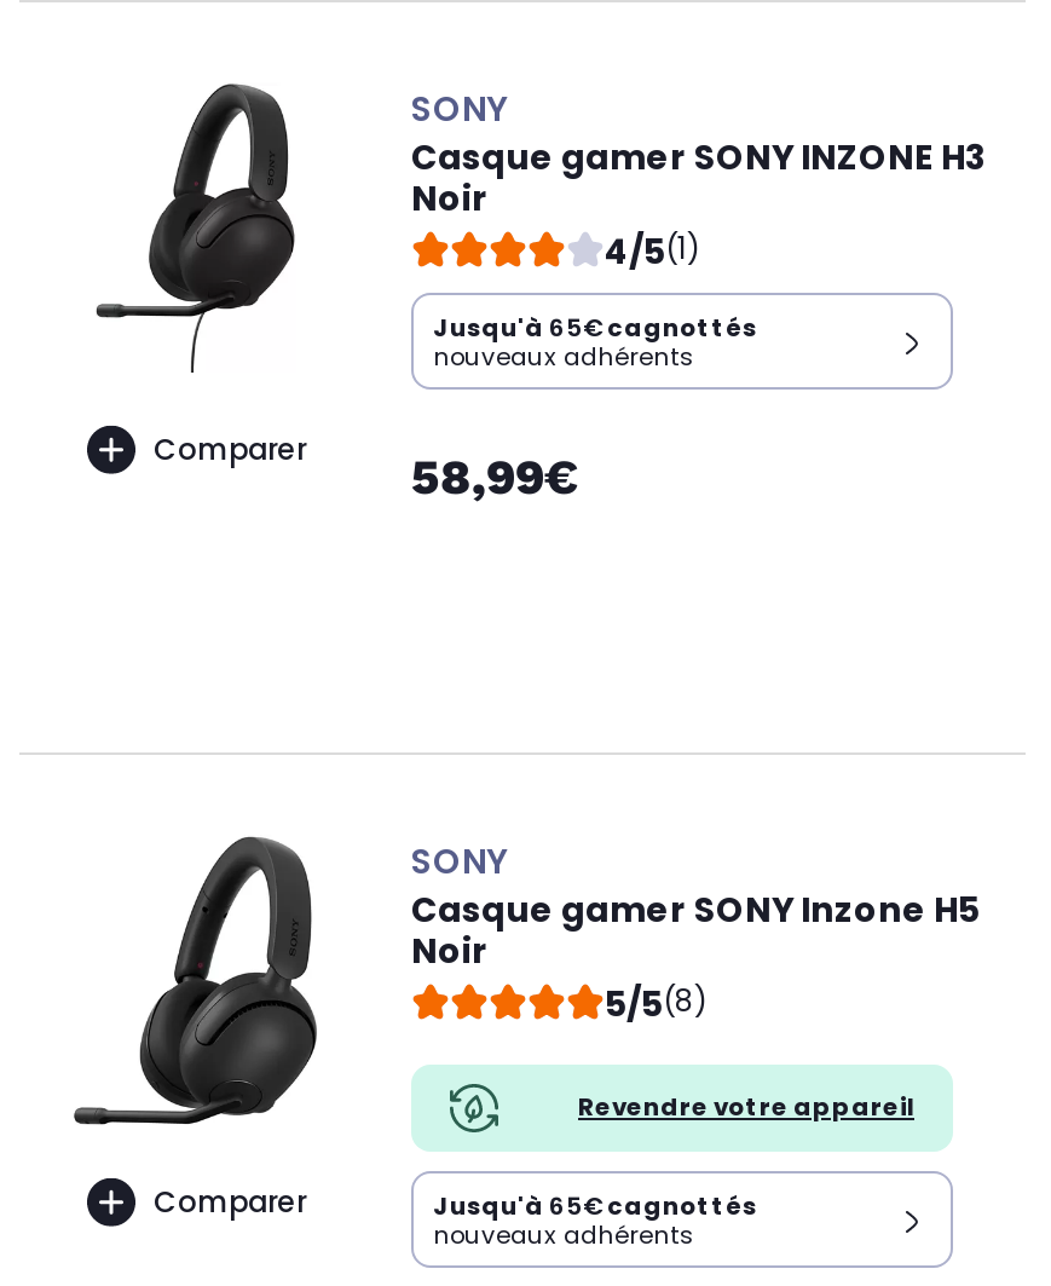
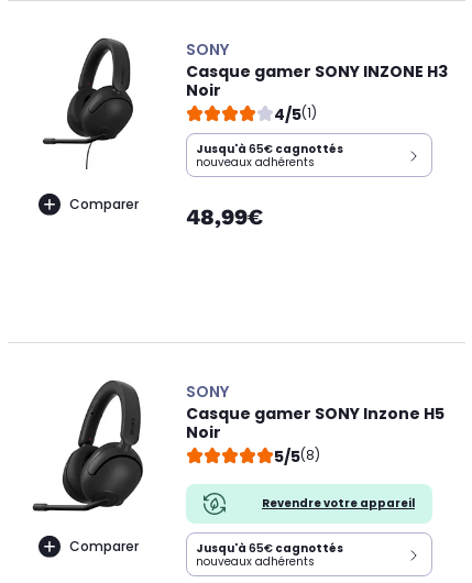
[411,448,578,506] 58,99€ -> [186,204,263,230] 48,99€

